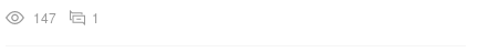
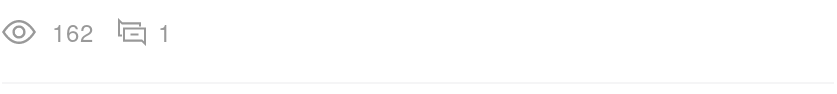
[33,8,100,27] 147 1 -> [52,14,172,48] 162 1

